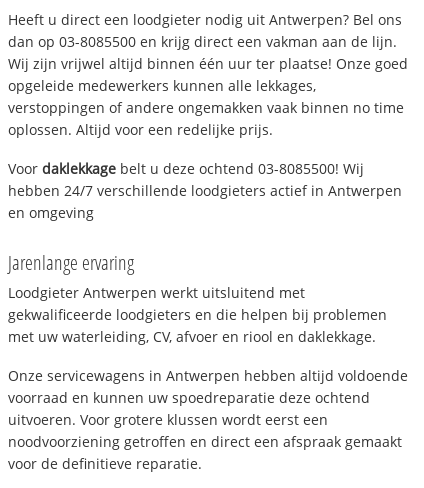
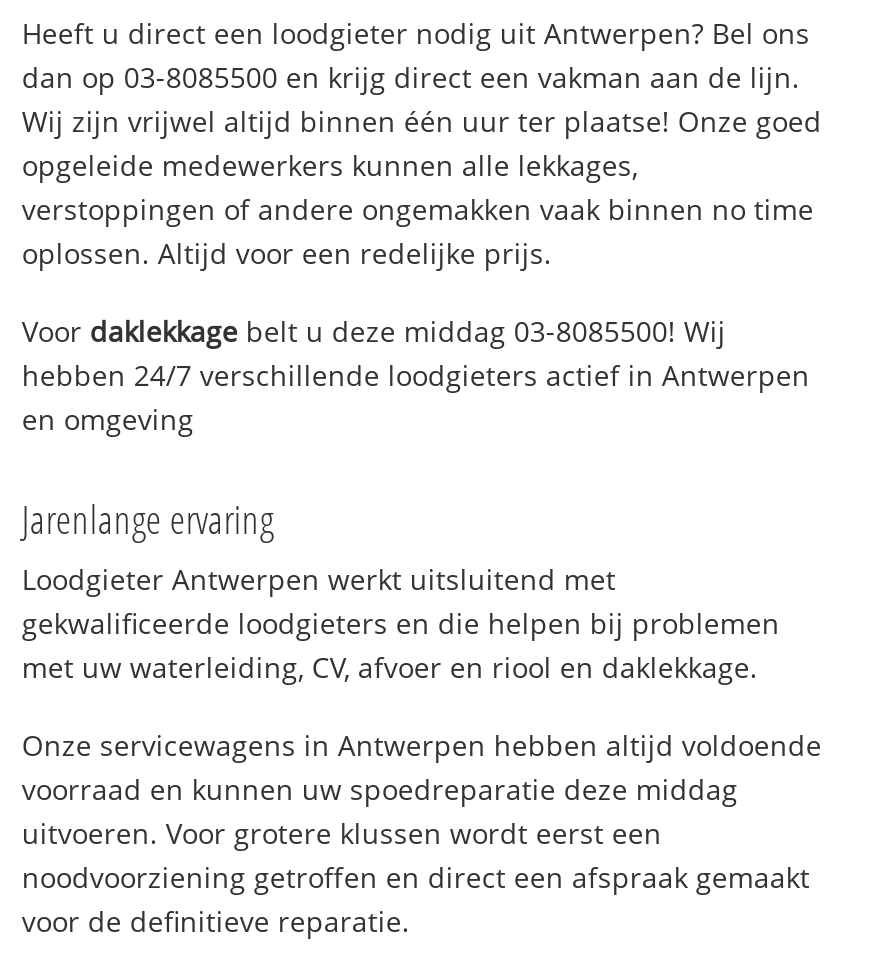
[8,159,364,178] Voor daklekkage belt u deze ochtend 03-8085500! Wij -> [22,312,726,350] Voor daklekkage belt u deze middag 03-8085500! Wij
[8,387,370,406] voorraad en kunnen uw spoedreparatie deze ochtend -> [22,769,738,807] voorraad en kunnen uw spoedreparatie deze middag

